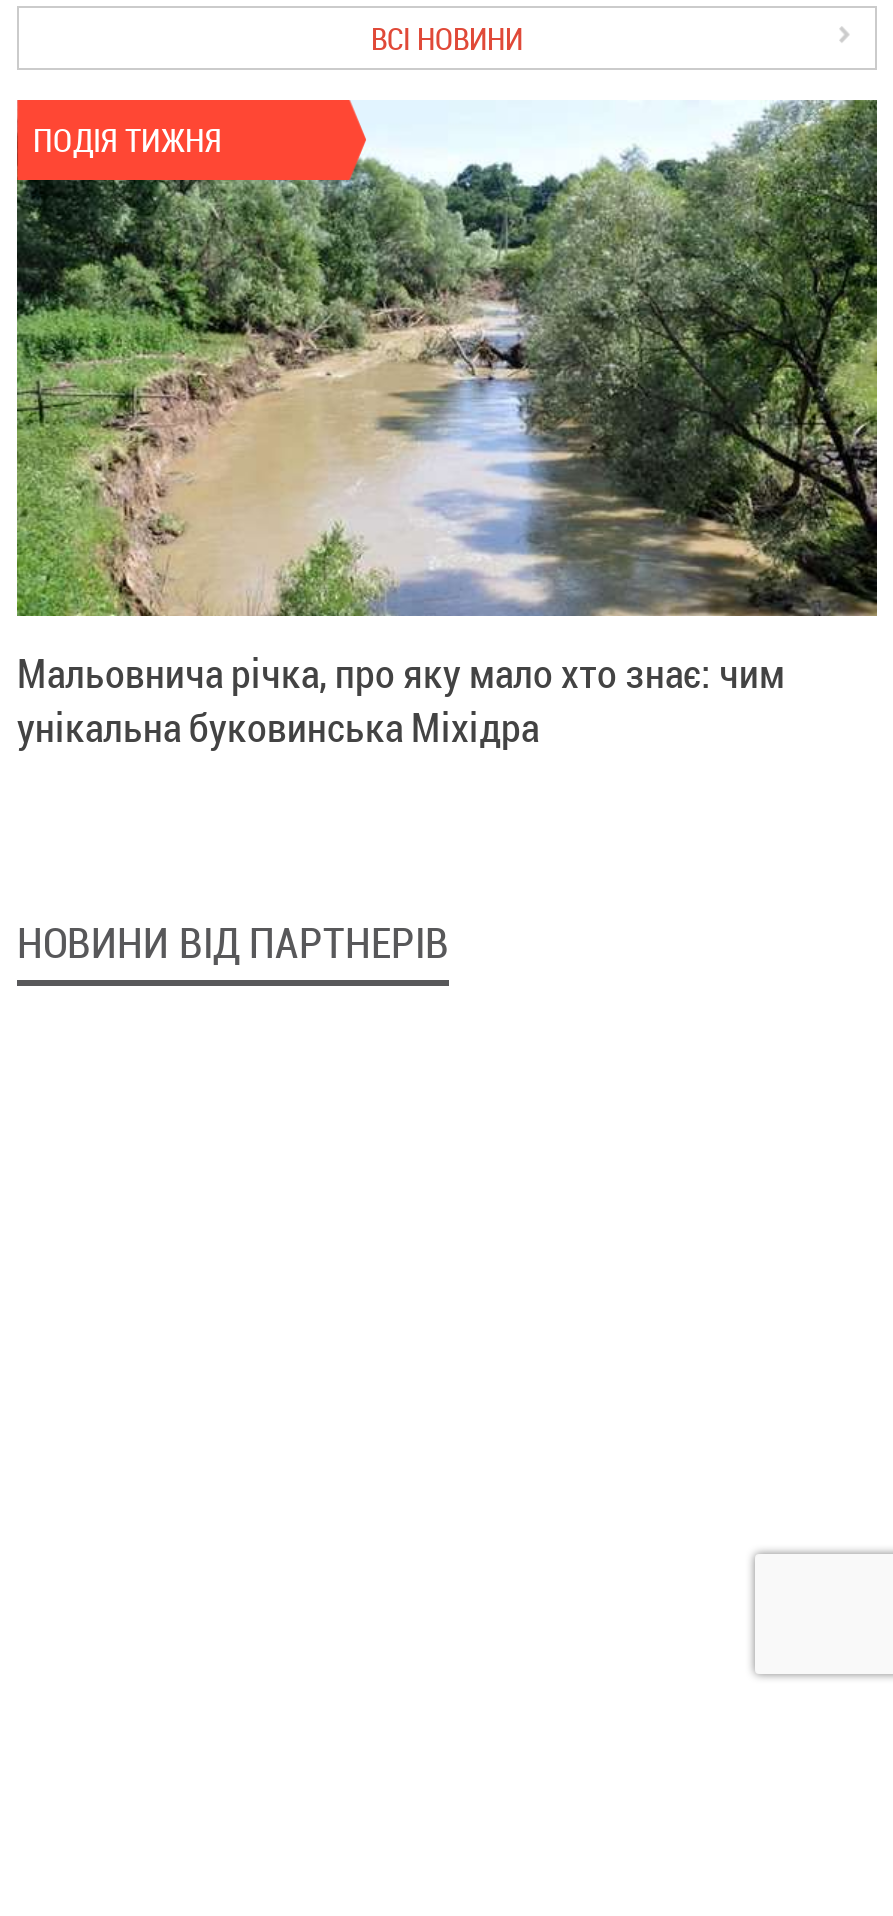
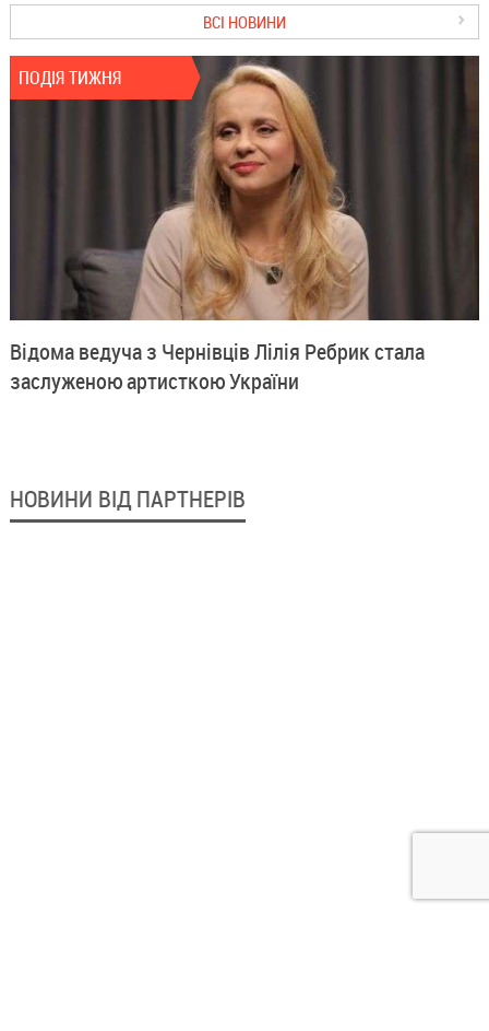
[15,100,879,755] [image] | Мальовнича річка, про яку мало хто знає: чим | унікальна буковинська Міхідра -> [9,55,480,396] [image] | Відома ведуча з Чернівців Лілія Ребрик стала | заслуженою артисткою України

